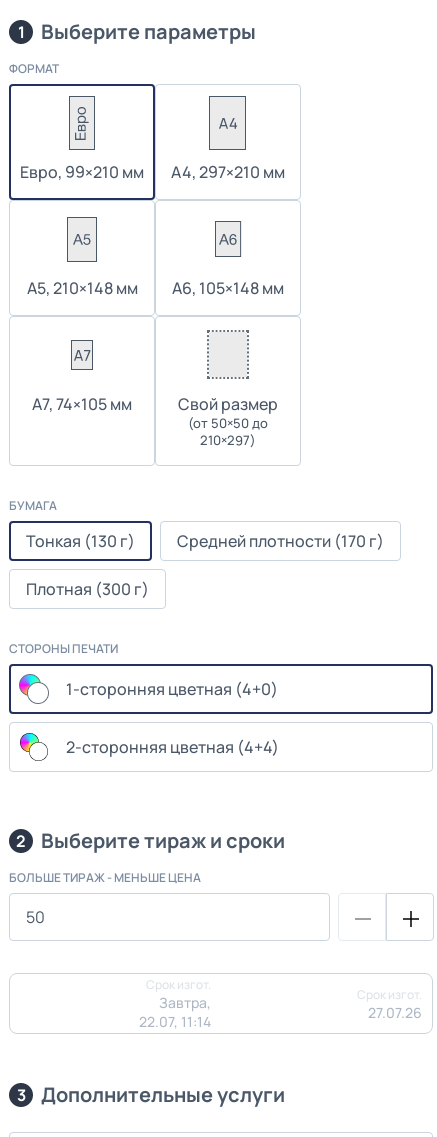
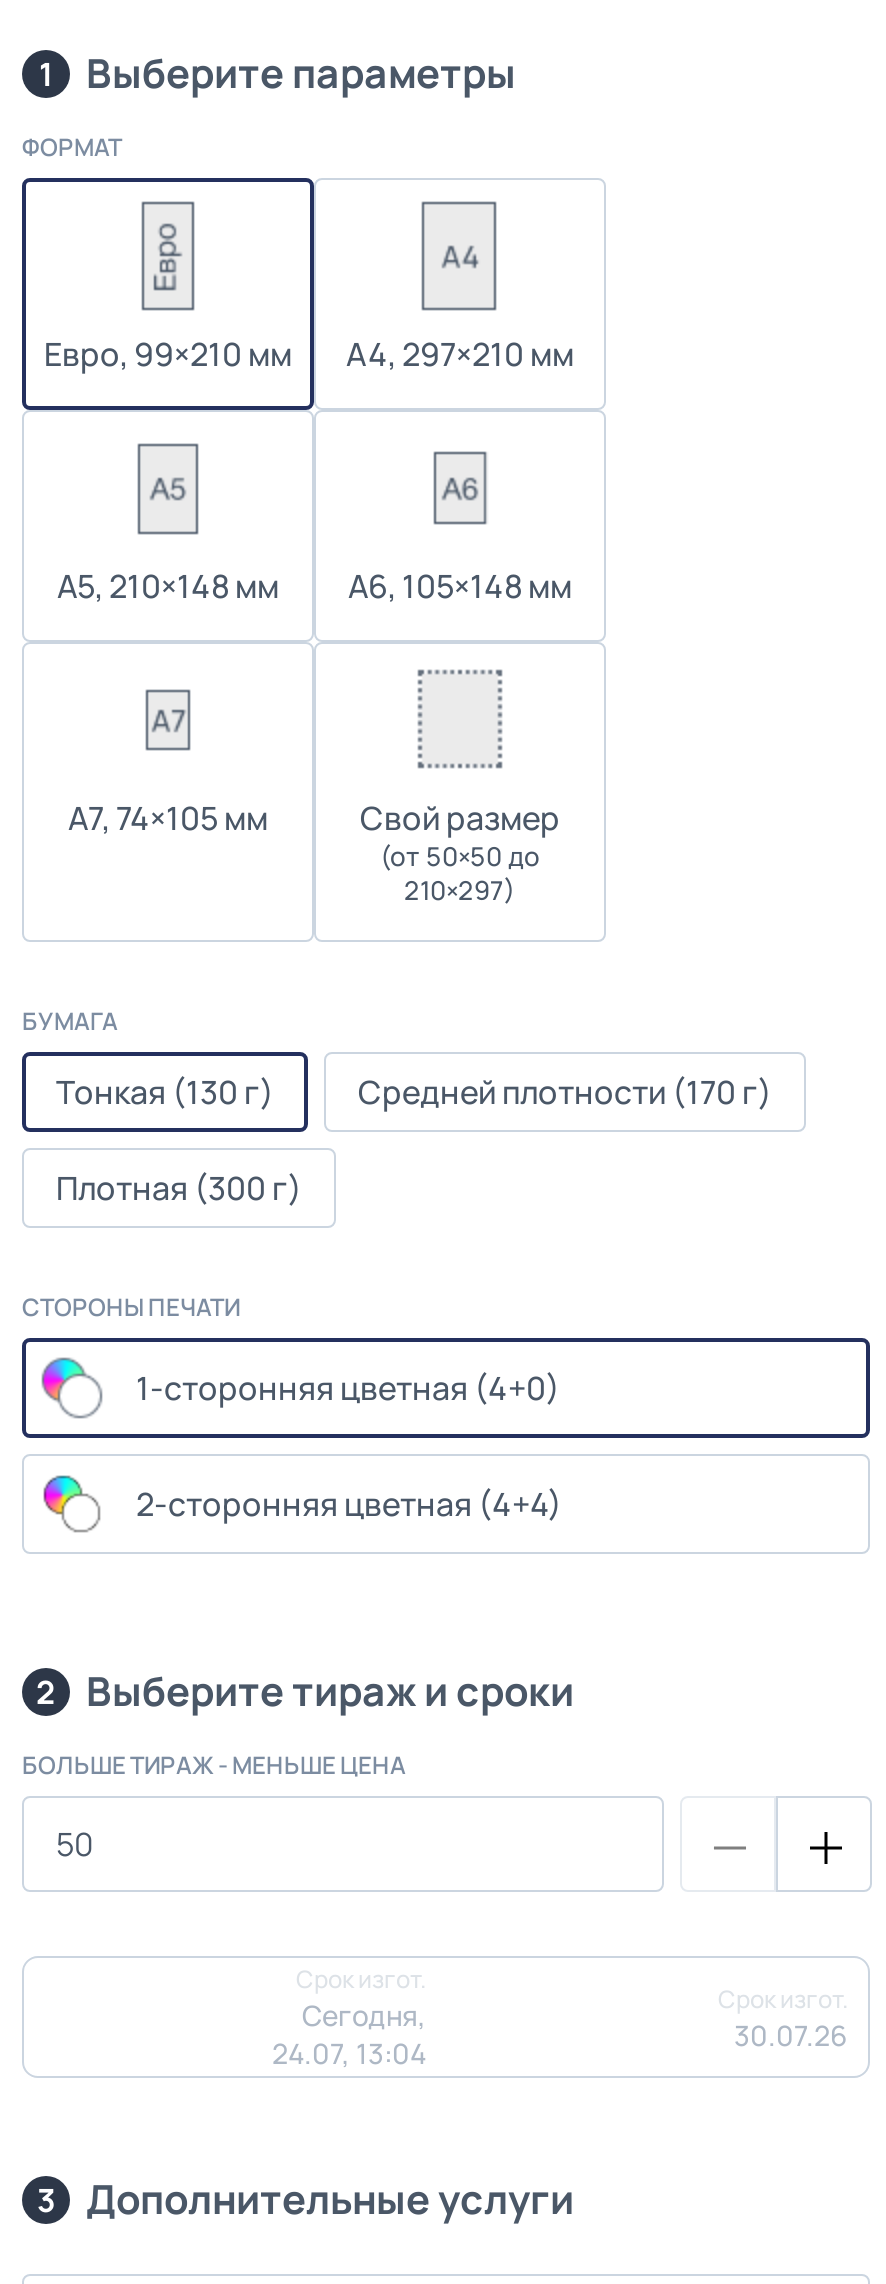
[132,993,211,1031] Завтра, | 22.07, 11:14 -> [258,1996,426,2072] Сегодня, | 24.07, 13:04
[368,1002,422,1021] 27.07.26 -> [734,2015,848,2053] 30.07.26

